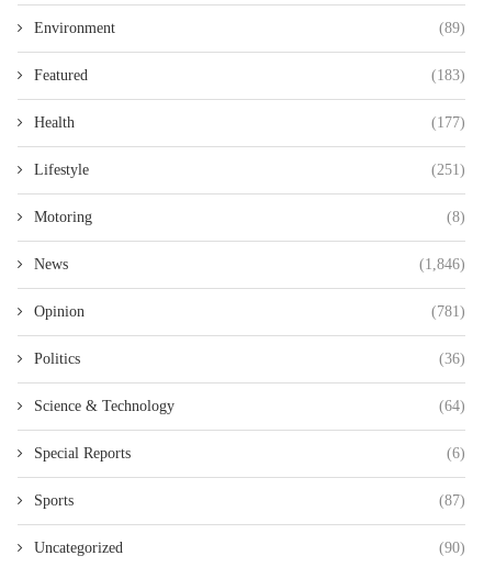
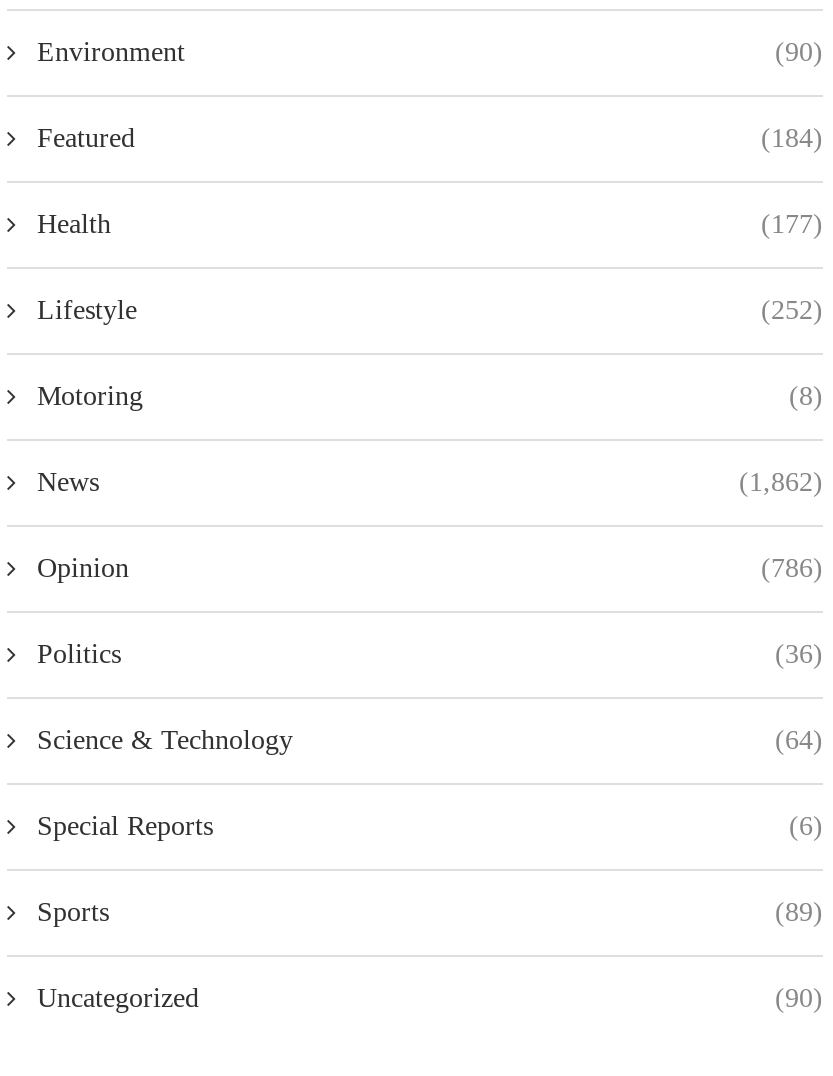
[439,20,465,37] (89) -> [775,38,823,68] (90)
[431,67,465,84] (183) -> [761,124,823,154] (184)
[431,162,465,178] (251) -> [761,296,823,326] (252)
[419,256,465,273] (1,846) -> [739,468,823,498] (1,862)
[431,304,465,320] (781) -> [761,554,823,584] (786)
[439,493,465,509] (87) -> [775,898,823,928] (89)

